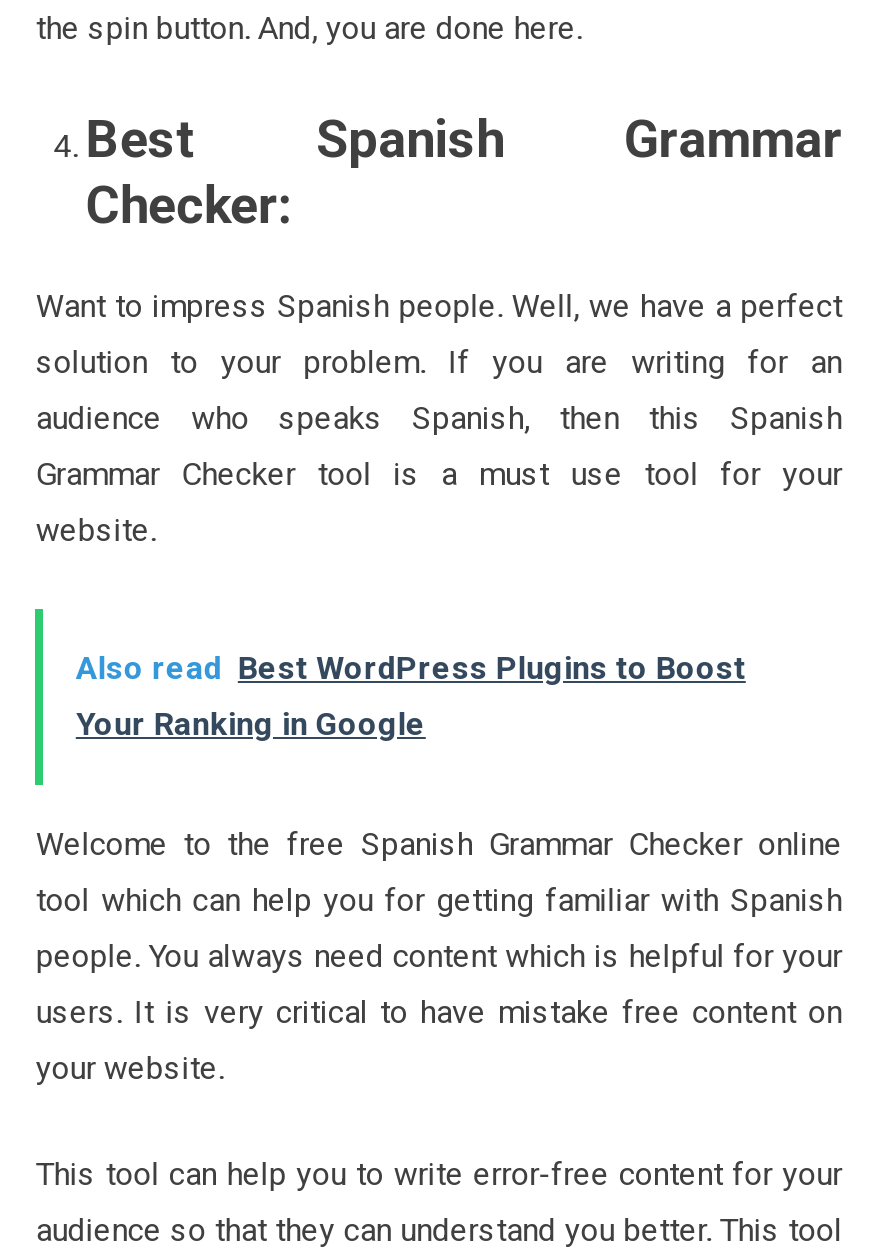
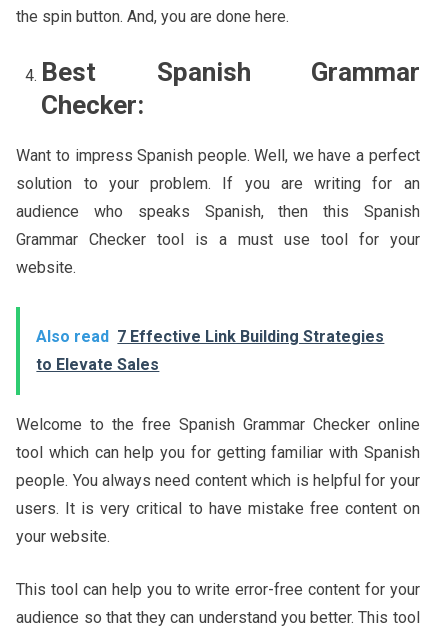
[76,649,746,687] Also read Best WordPress Plugins to Boost -> [36,327,384,346] Also read 7 Effective Link Building Strategies
[76,705,426,743] Your Ranking in Google -> [36,355,159,374] to Elevate Sales

